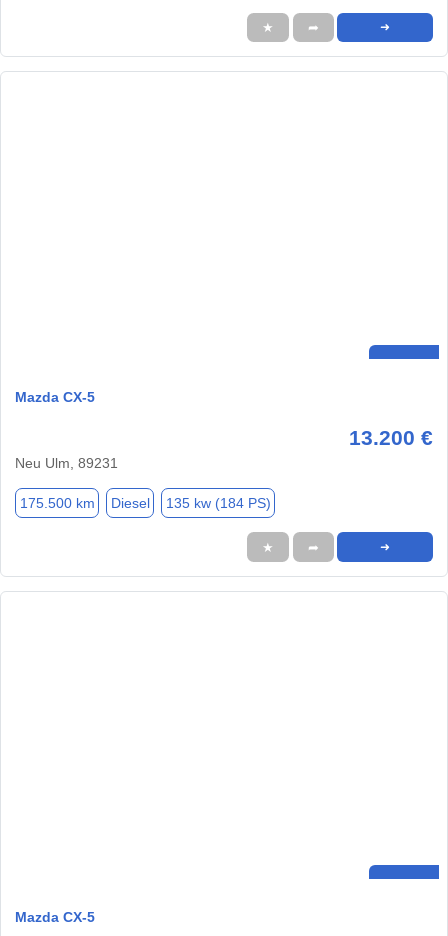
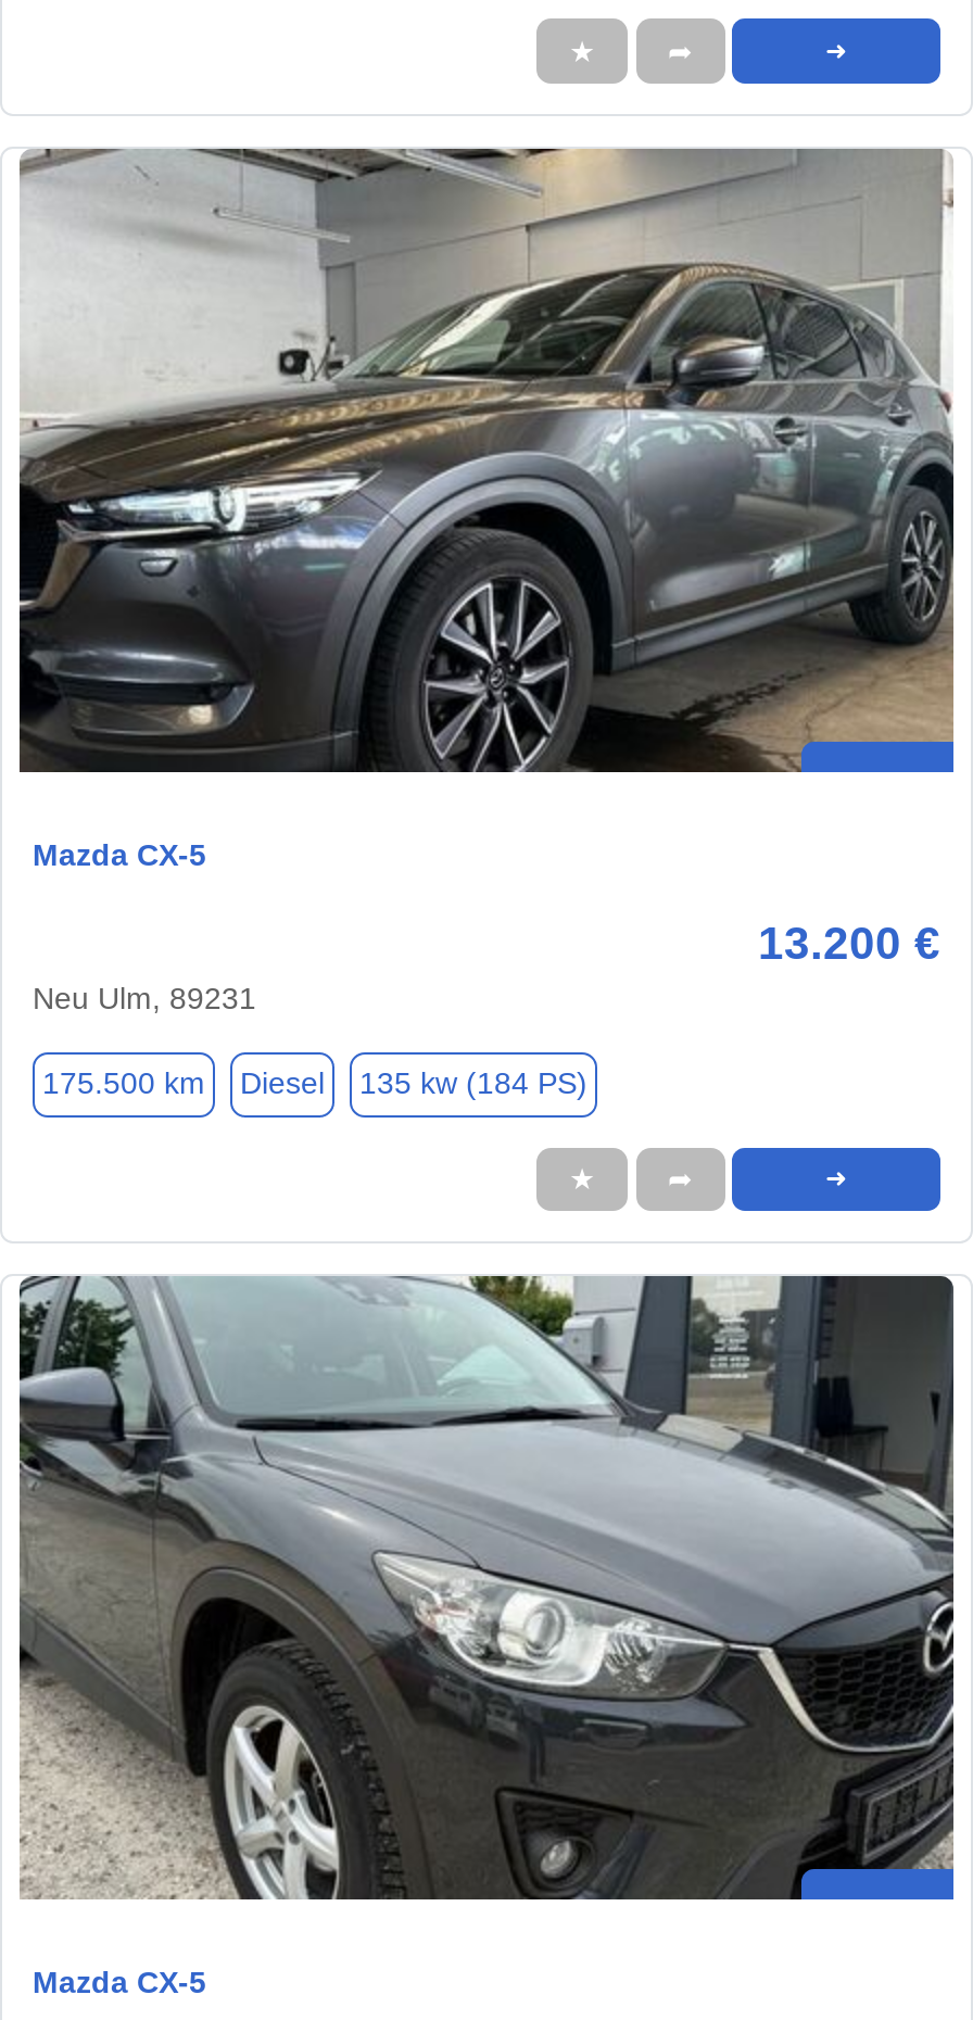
none -> [17,146,956,775] [image]
none -> [17,1273,956,1903] [image]

